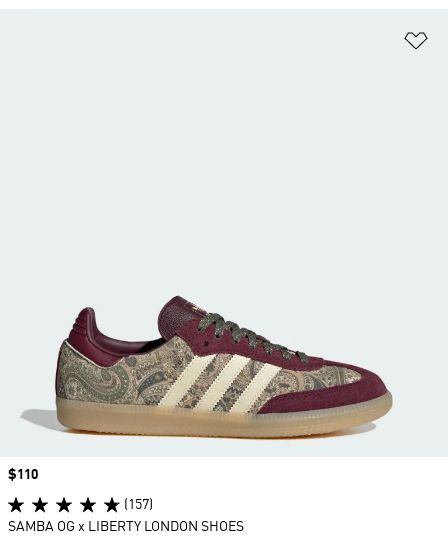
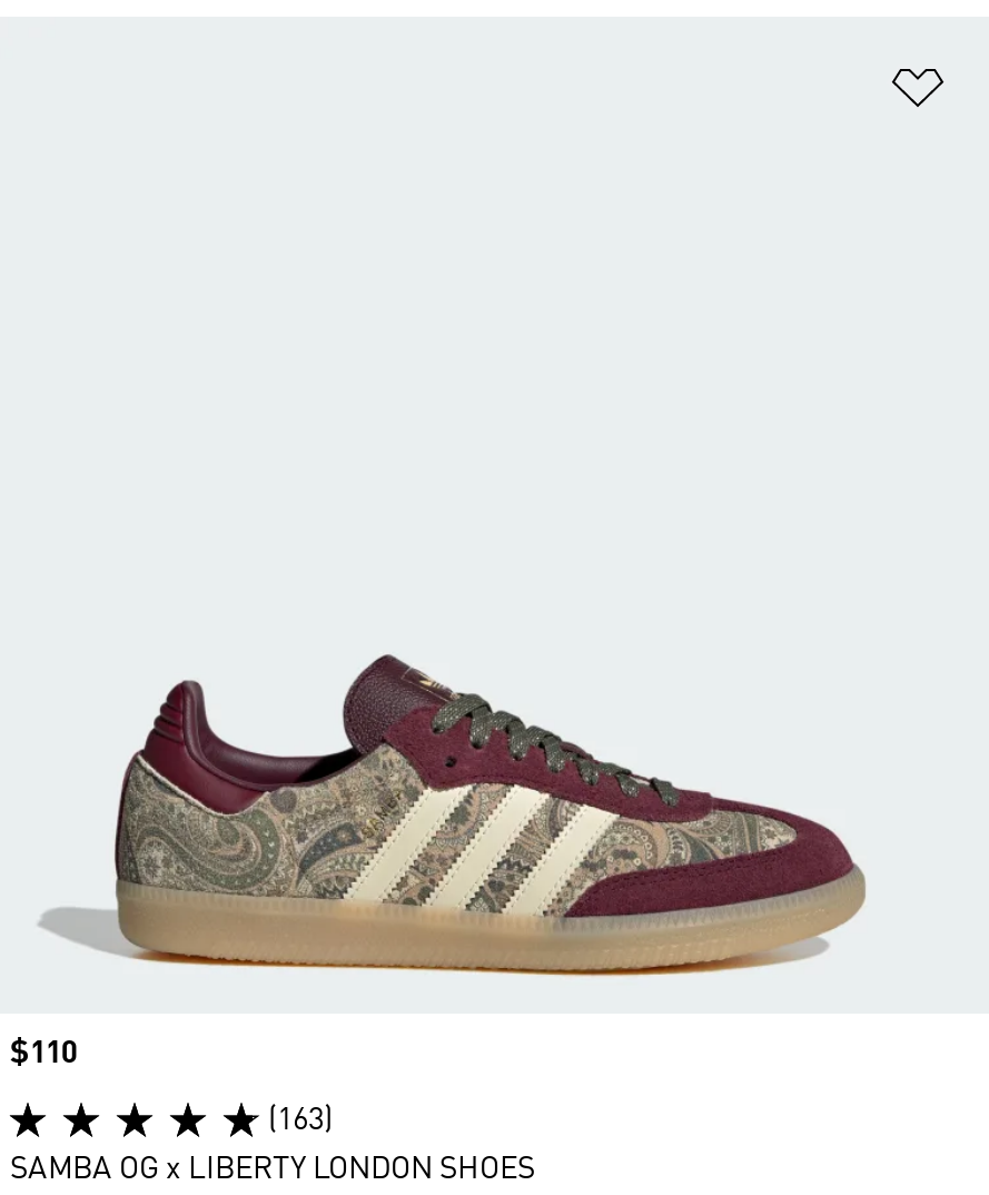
[124,498,153,512] (157) -> [268,1105,333,1136] (163)

